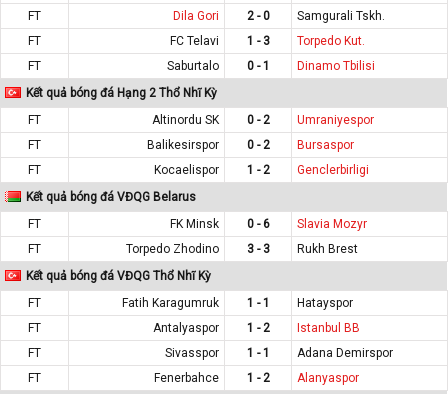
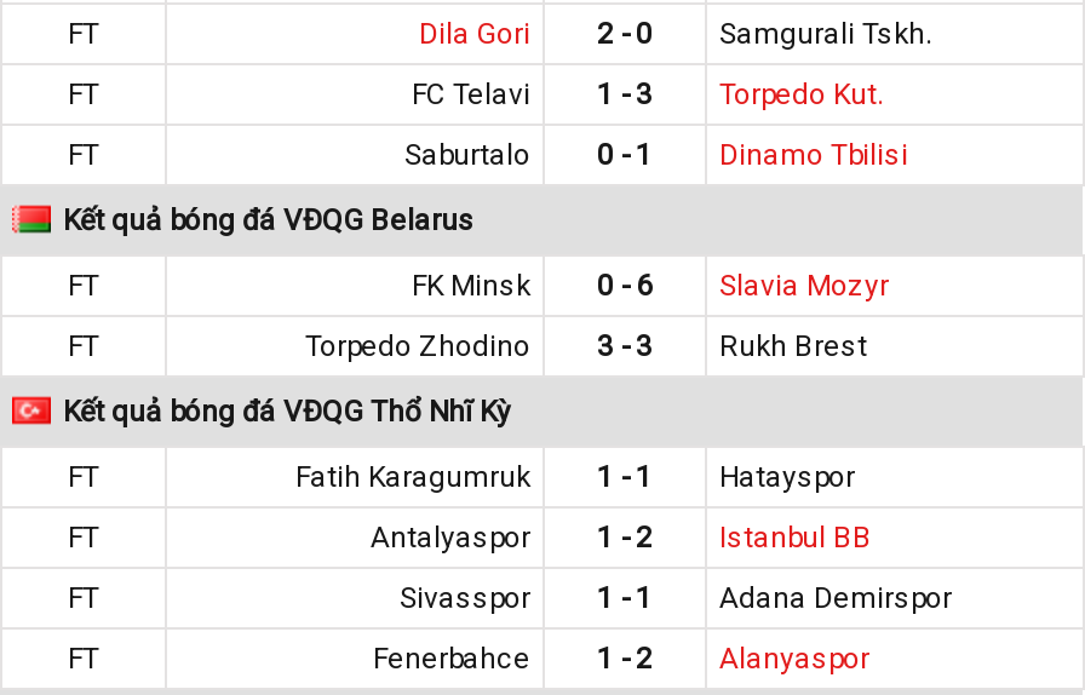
[26,86,374,177] Kết quả bóng đá Hạng 2 Thổ Nhĩ Kỳ | FT | Altinordu SK | 0 - 2 | Umraniyespor | FT | Balikesirspor | 0 - 2 | Bursaspor | FT | Kocaelispor | 1 - 2 | Genclerbirligi -> none

